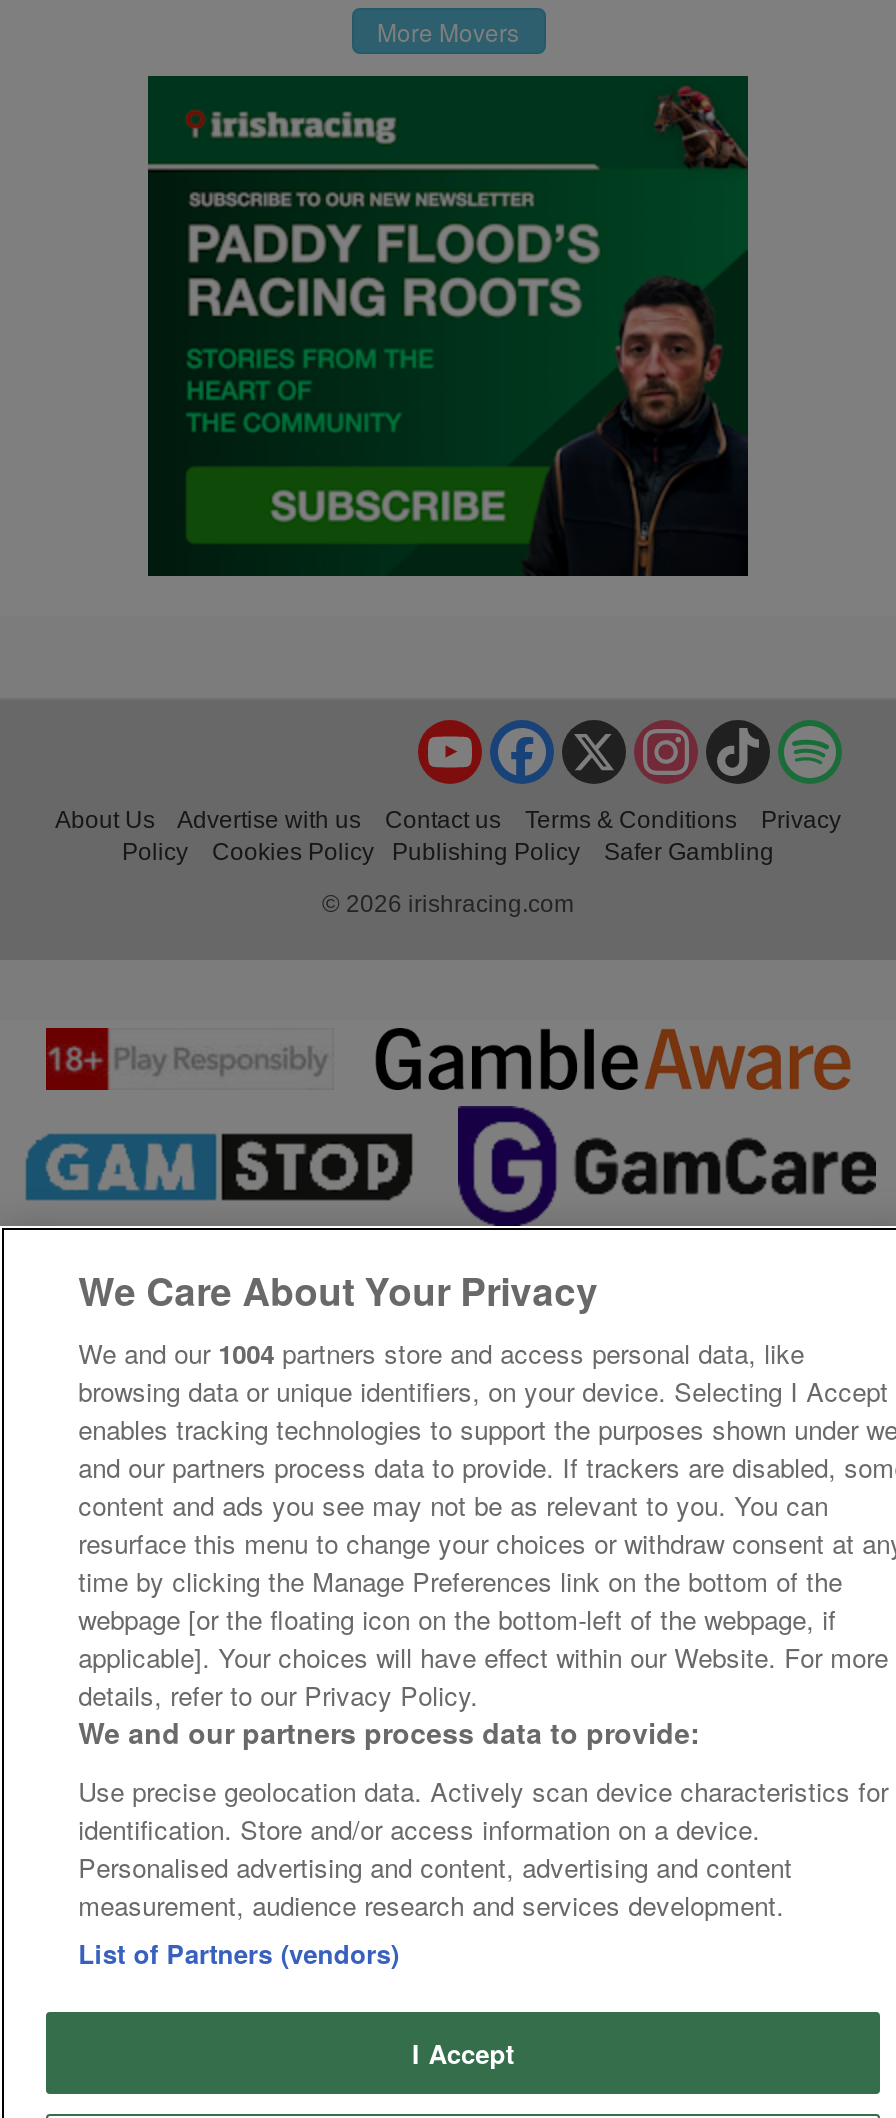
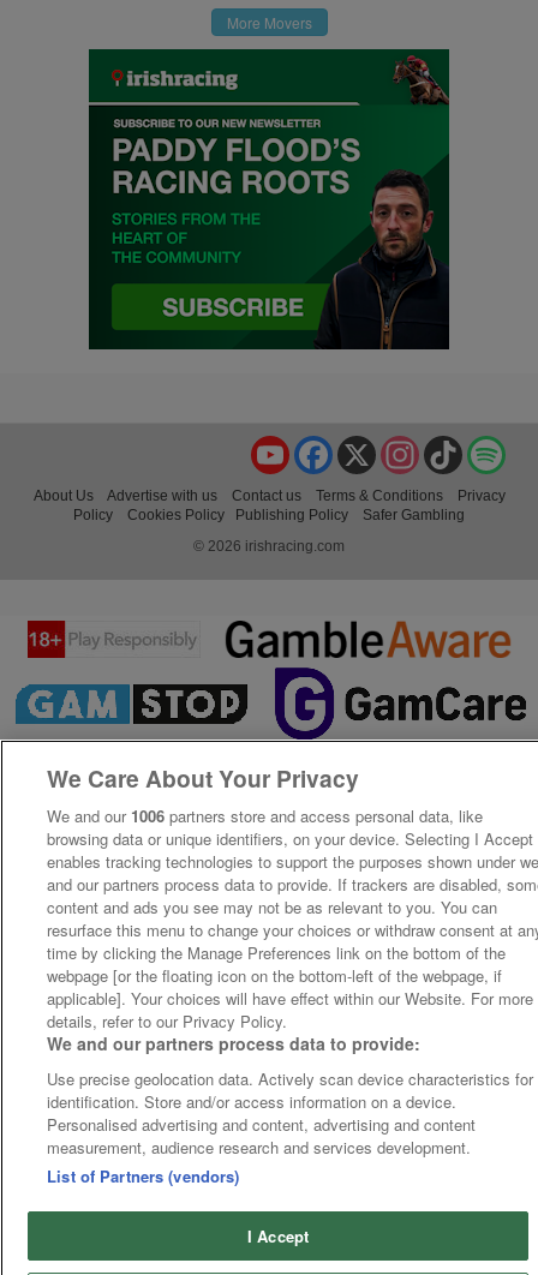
[78,1334,804,1372] We and our 1004 partners store and access personal data, like -> [47,804,483,827] We and our 1006 partners store and access personal data, like

